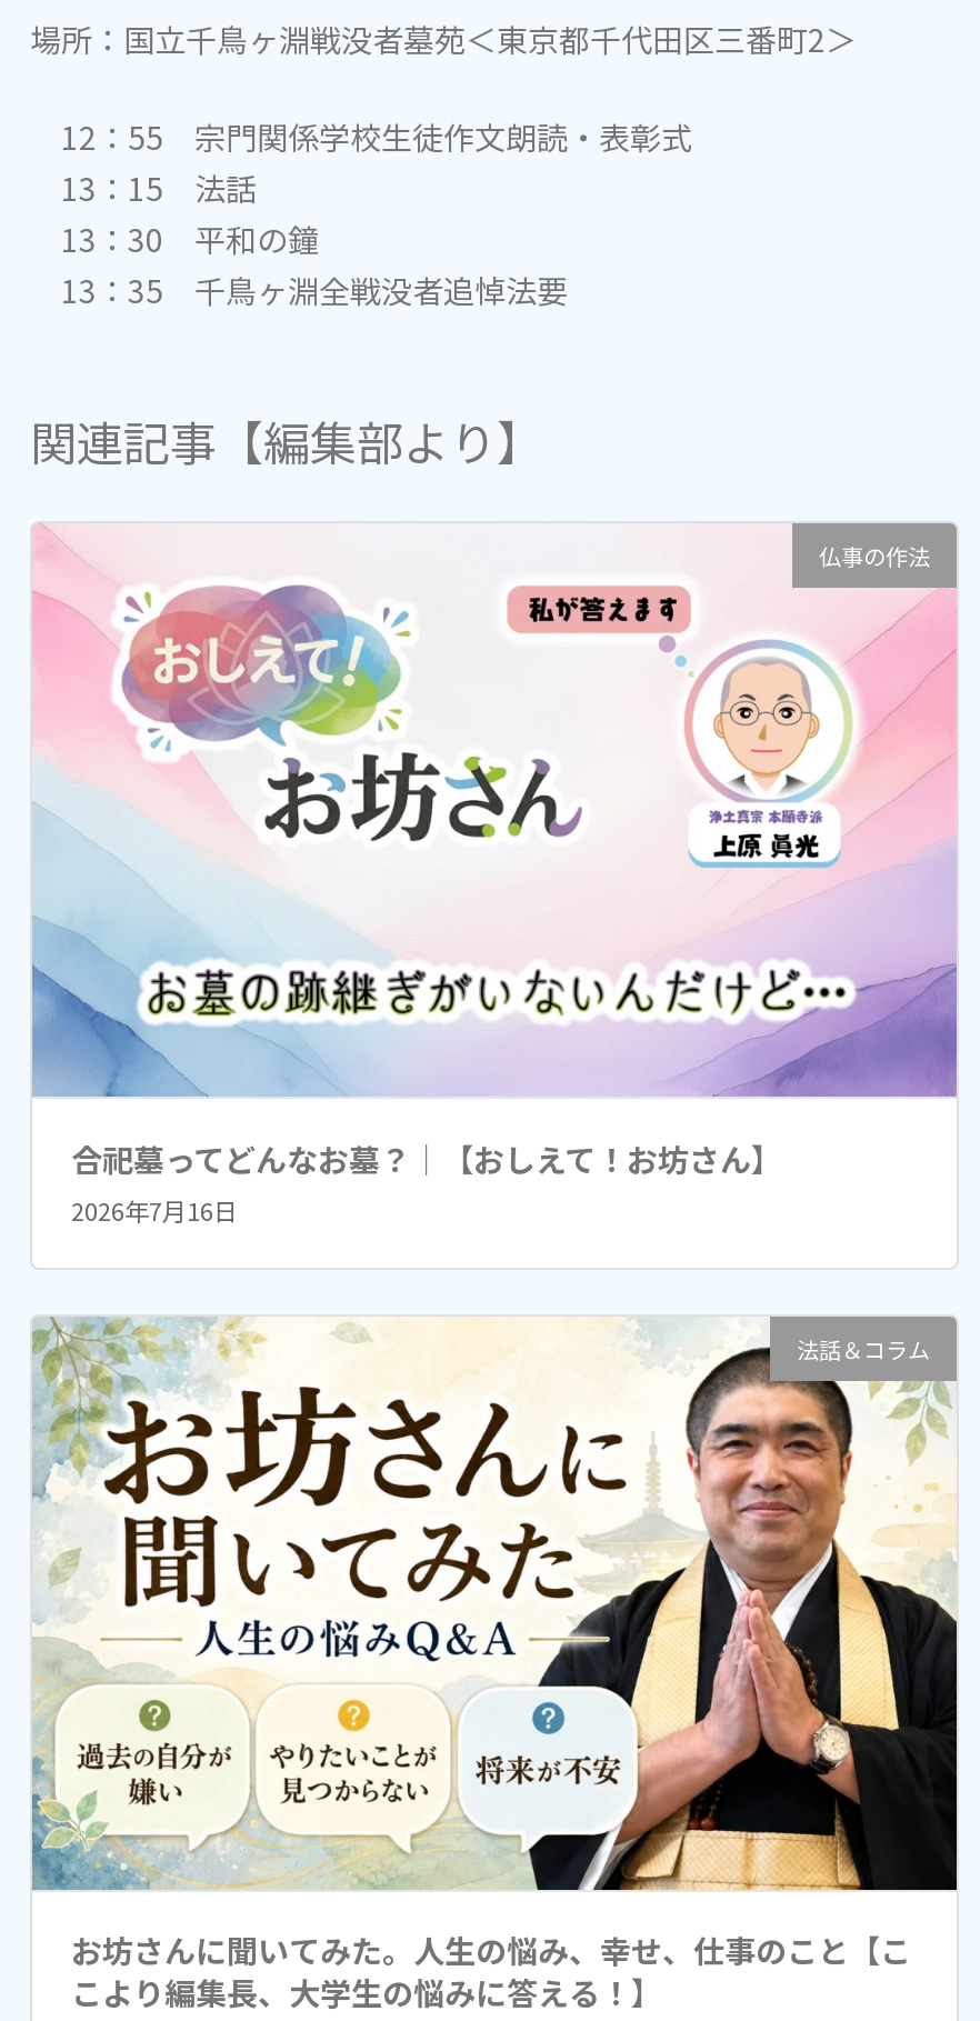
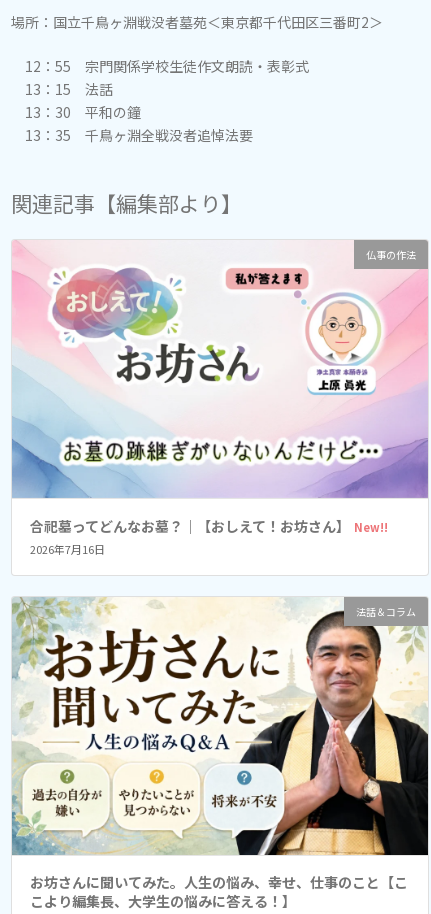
[71,1135,782,1180] 合祀墓ってどんなお墓？｜【おしえて！お坊さん】 -> [29,515,388,535] 合祀墓ってどんなお墓？｜【おしえて！お坊さん】 New!!

